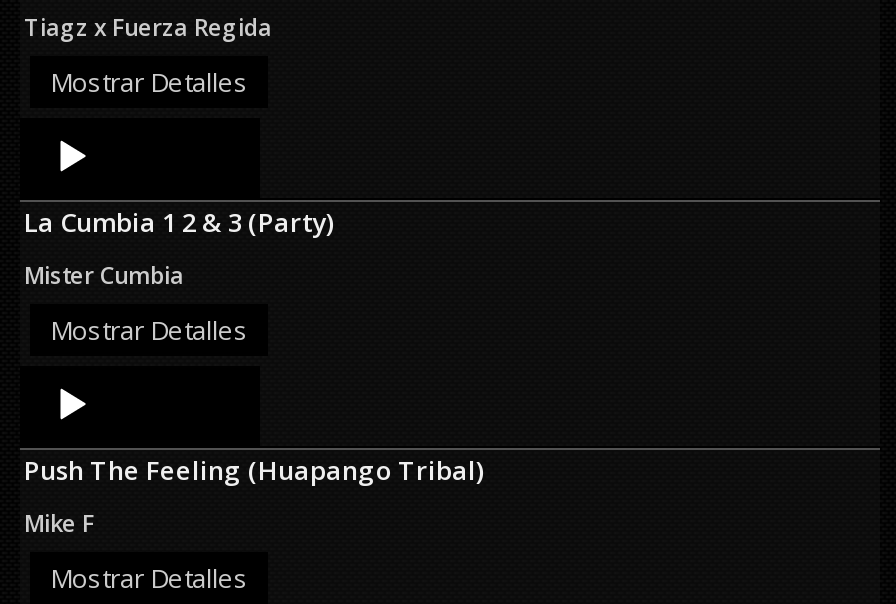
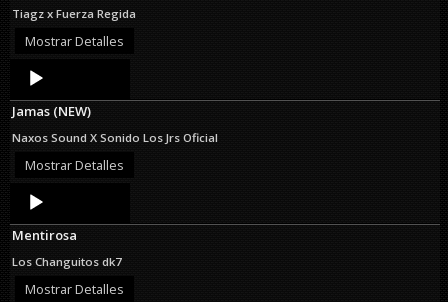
[24,204,334,240] La Cumbia 1 2 & 3 (Party) -> [12,102,91,120] Jamas (NEW)
[24,260,184,290] Mister Cumbia -> [12,130,218,145] Naxos Sound X Sonido Los Jrs Oficial
[24,452,484,488] Push The Feeling (Huapango Tribal) -> [12,226,77,244] Mentirosa
[24,508,94,538] Mike F -> [12,254,122,269] Los Changuitos dk7

